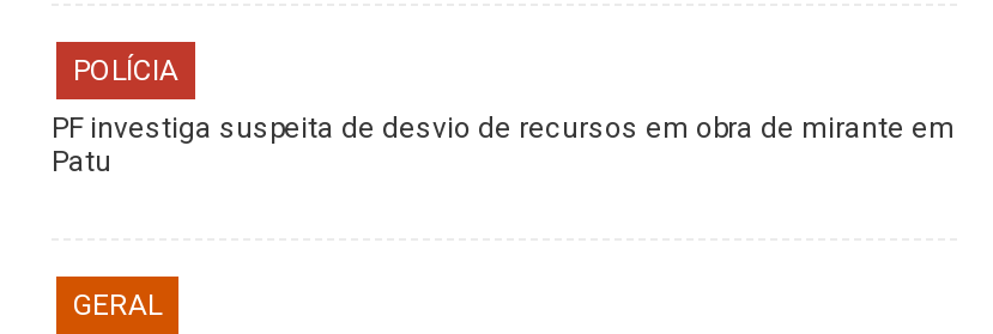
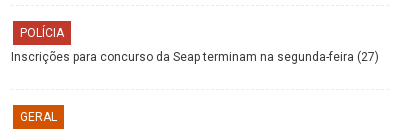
[52,111,955,178] PF investiga suspeita de desvio de recursos em obra de mirante em | Patu -> [11,50,379,64] Inscrições para concurso da Seap terminam na segunda-feira (27)

